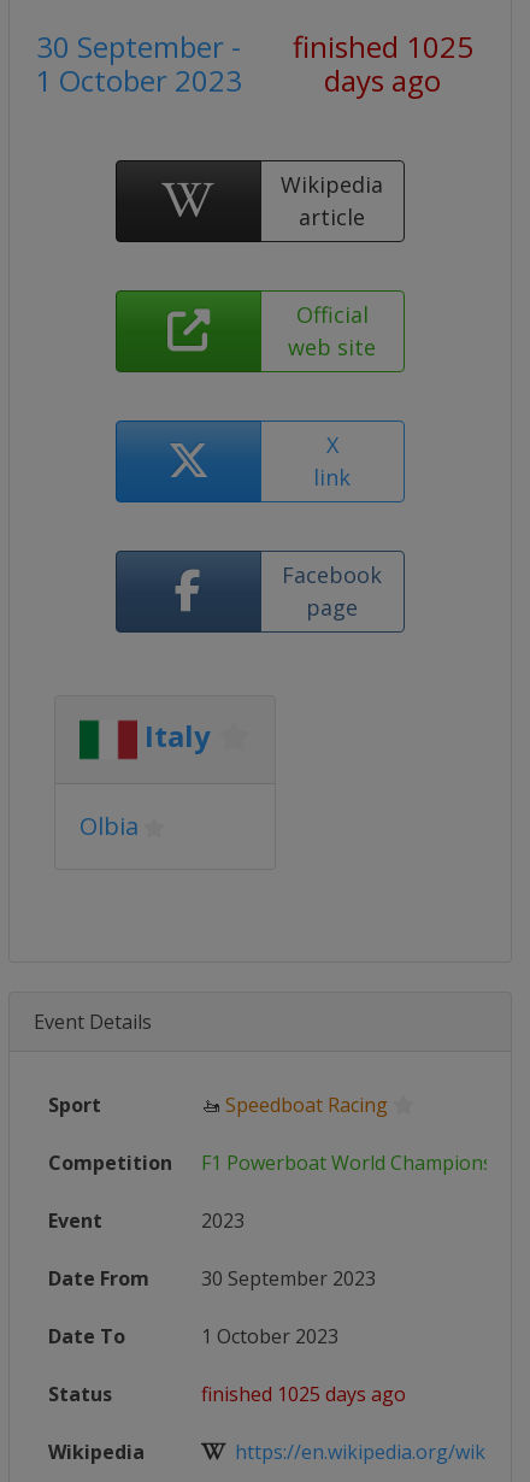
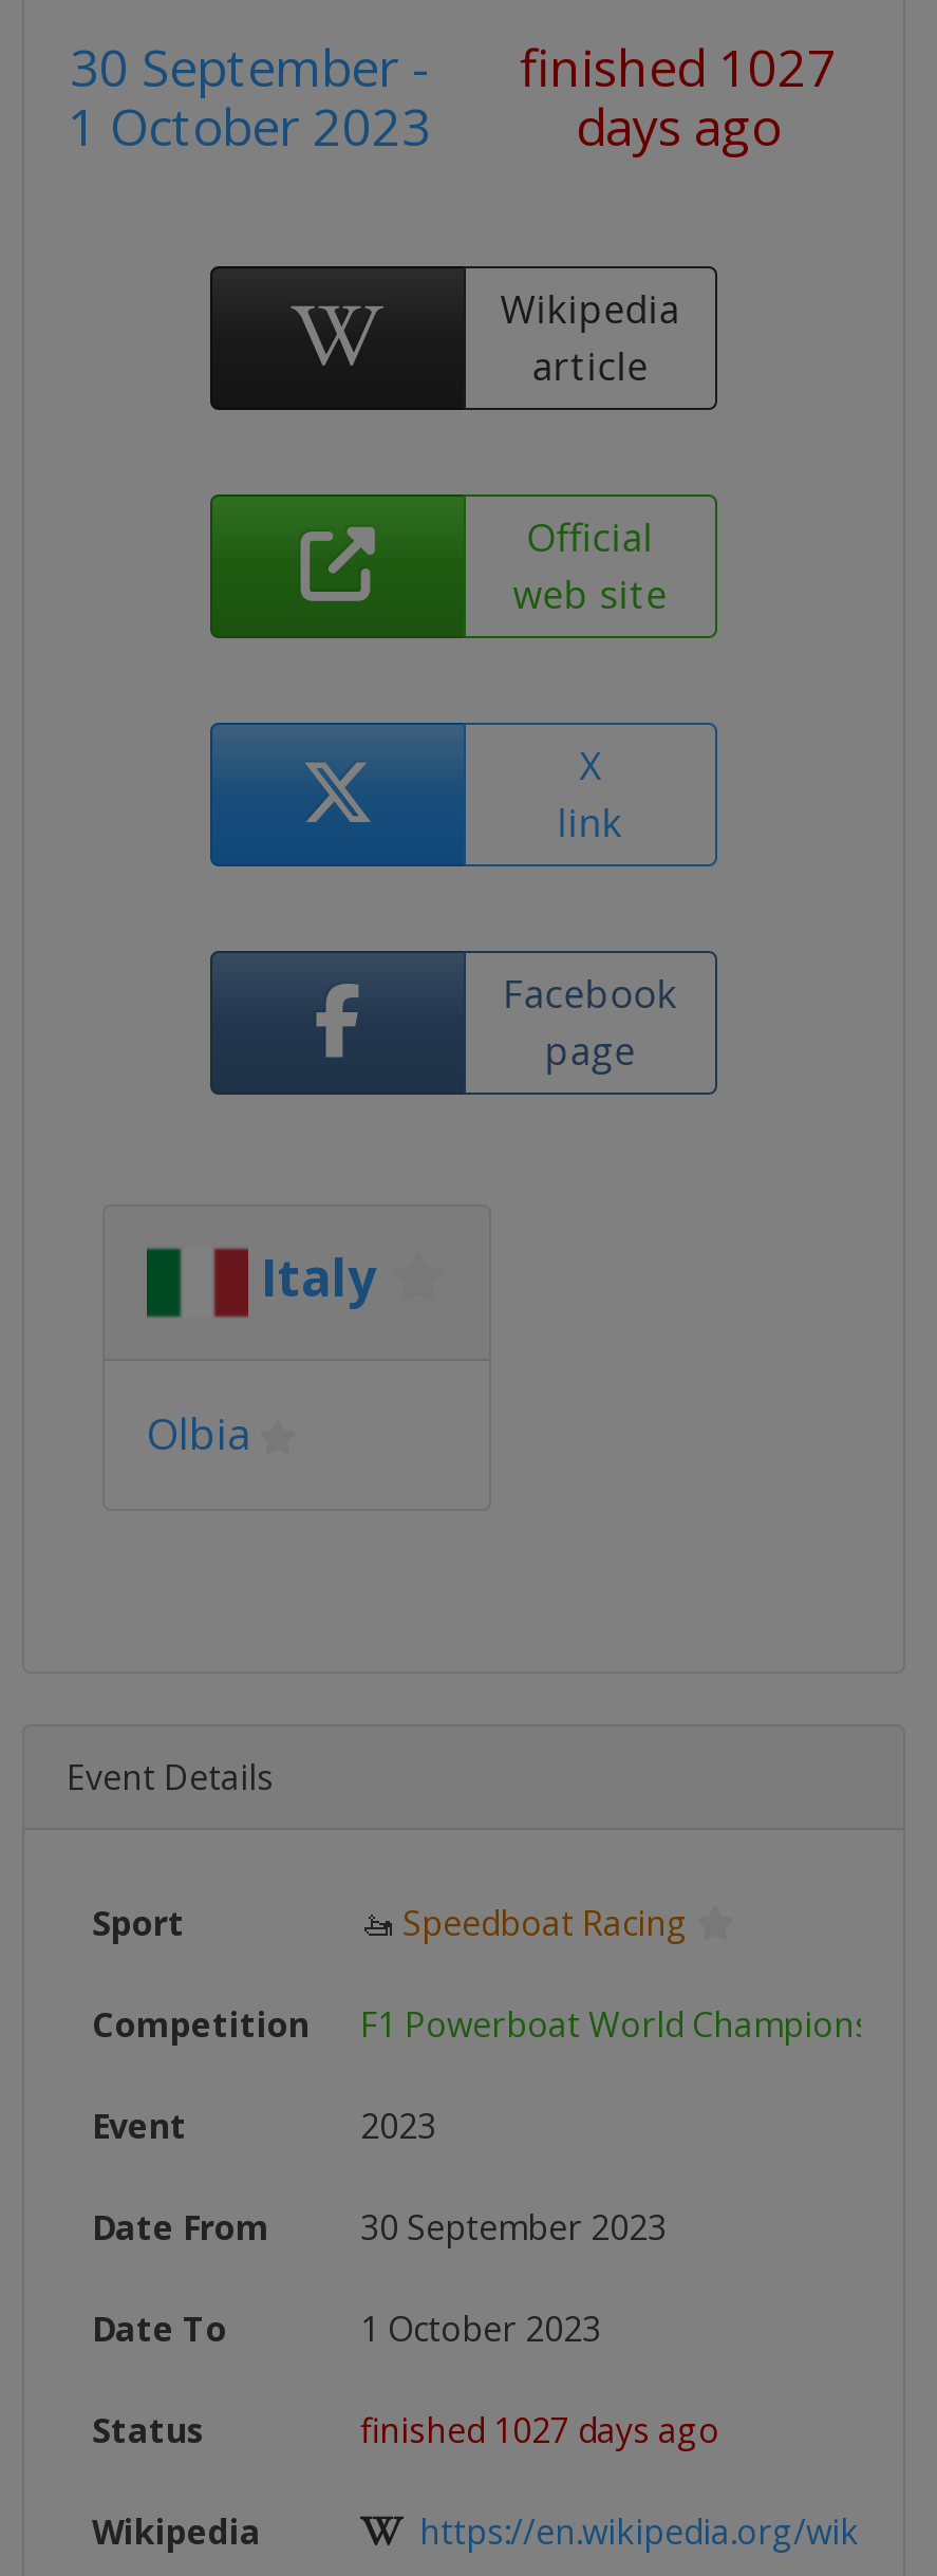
[36,27,473,66] 30 September - finished 1025 -> [70,32,837,101] 30 September - finished 1027
[201,1381,406,1407] finished 1025 days ago -> [360,2407,719,2453] finished 1027 days ago

